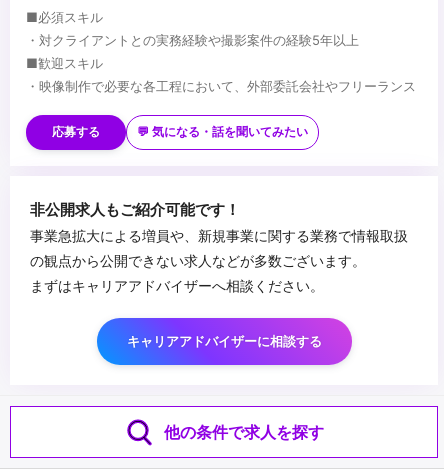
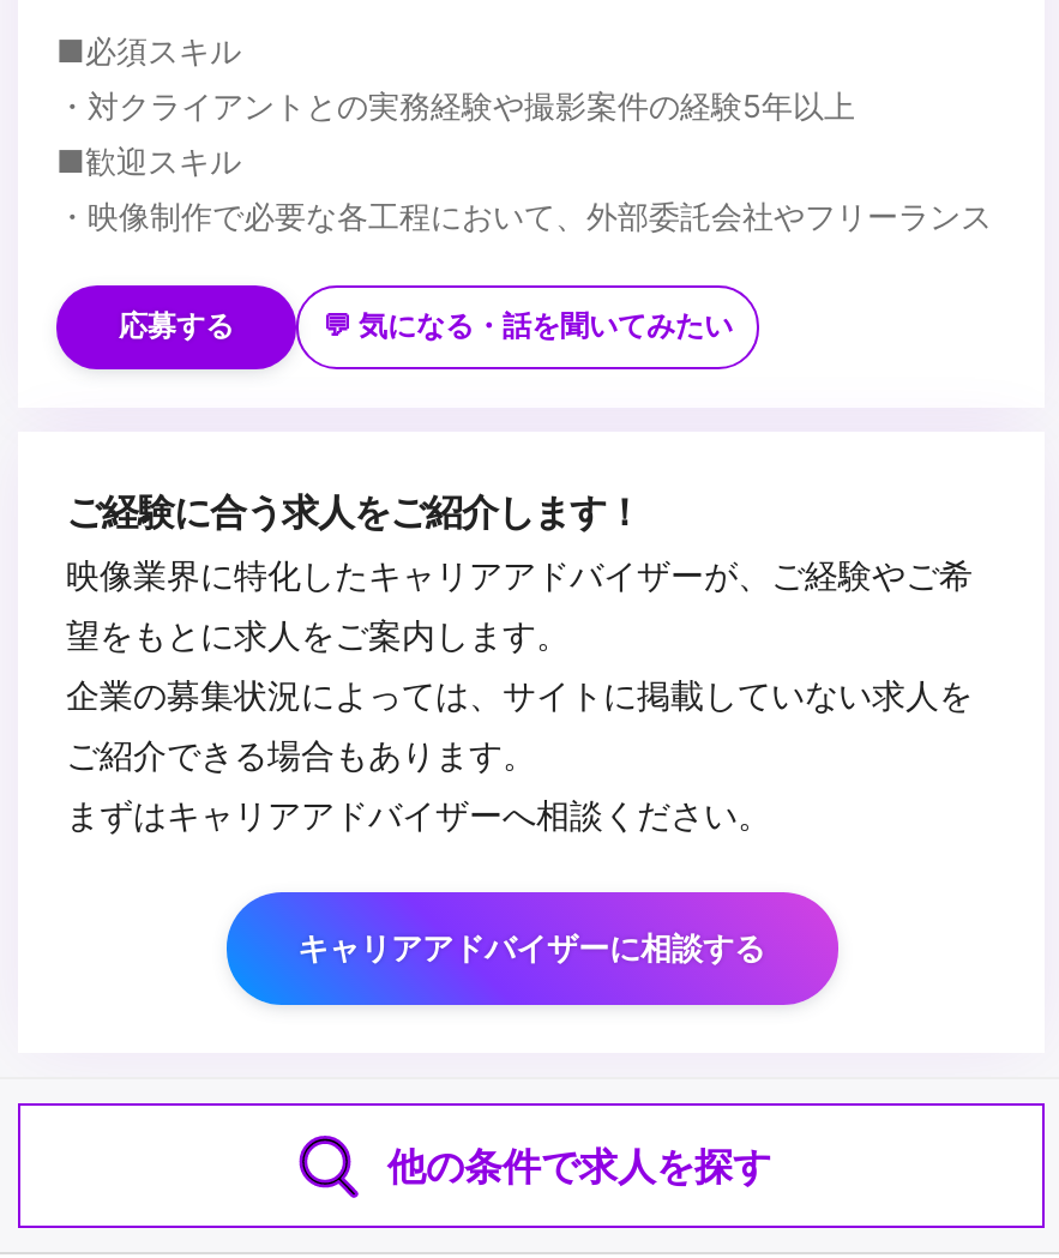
[30,200,408,269] 非公開求人もご紹介可能です！ | 事業急拡大による増員や、新規事業に関する業務で情報取扱 | の観点から公開できない求人などが多数ございます。 -> [66,489,973,774] ご経験に合う求人をご紹介します！ | 映像業界に特化したキャリアアドバイザーが、ご経験やご希 | 望をもとに求人をご案内します。 | 企業の募集状況によっては、サイトに掲載していない求人を | ご紹介できる場合もあります。

